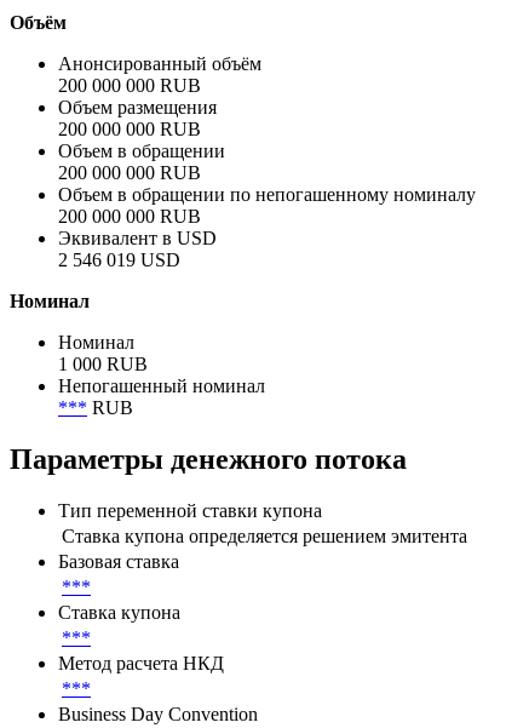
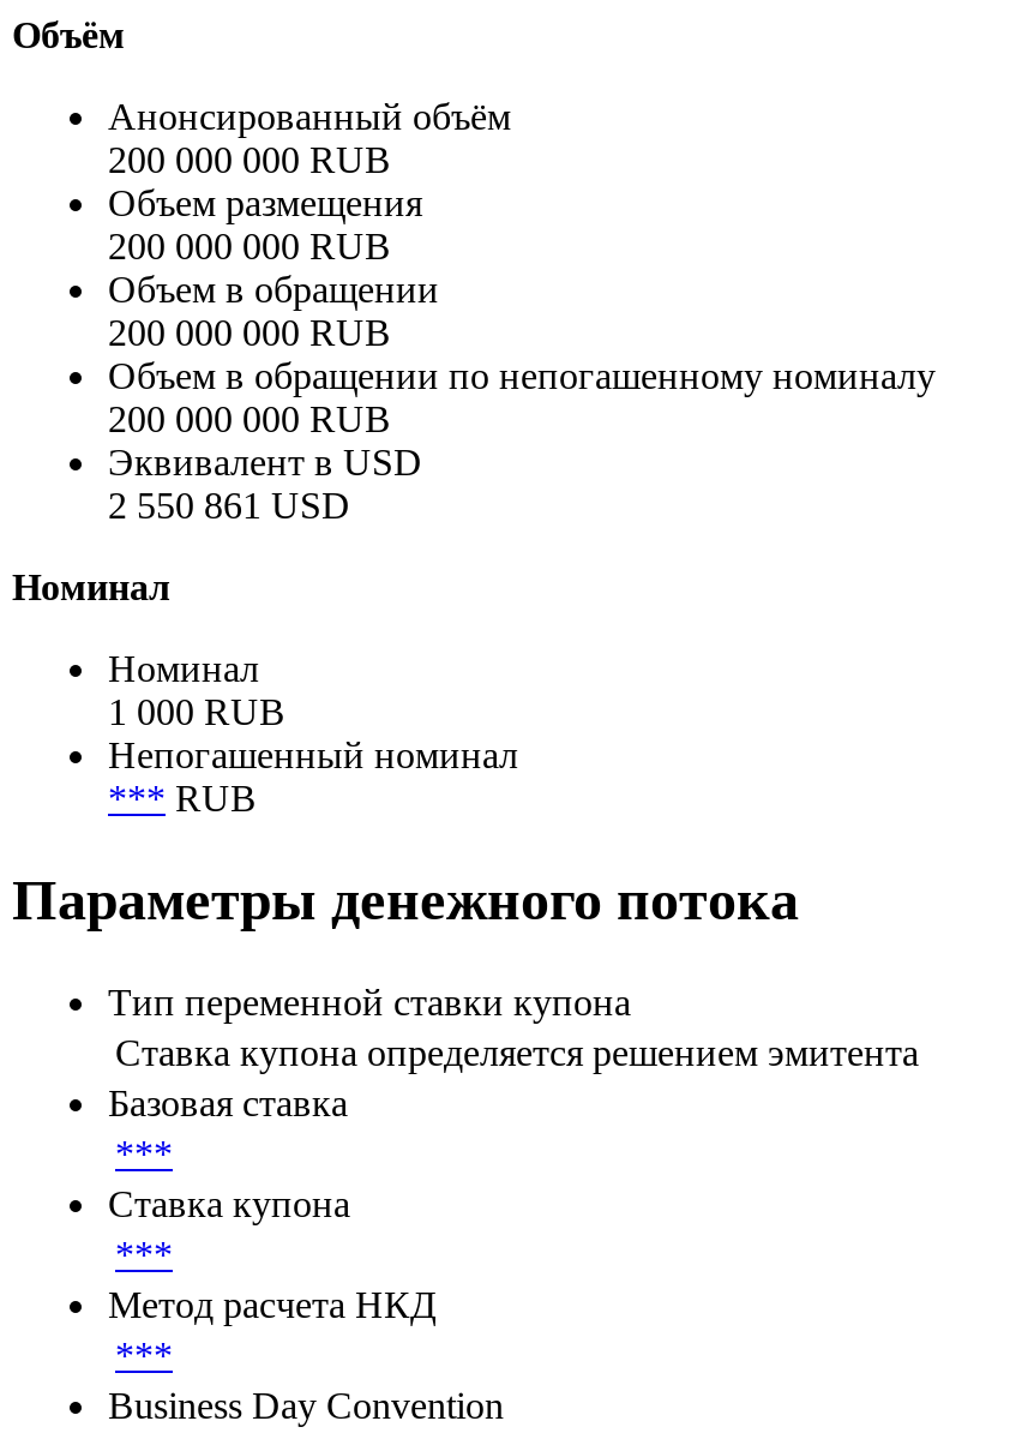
[58,250,180,270] 2 546 019 USD -> [108,485,350,526] 2 550 861 USD

